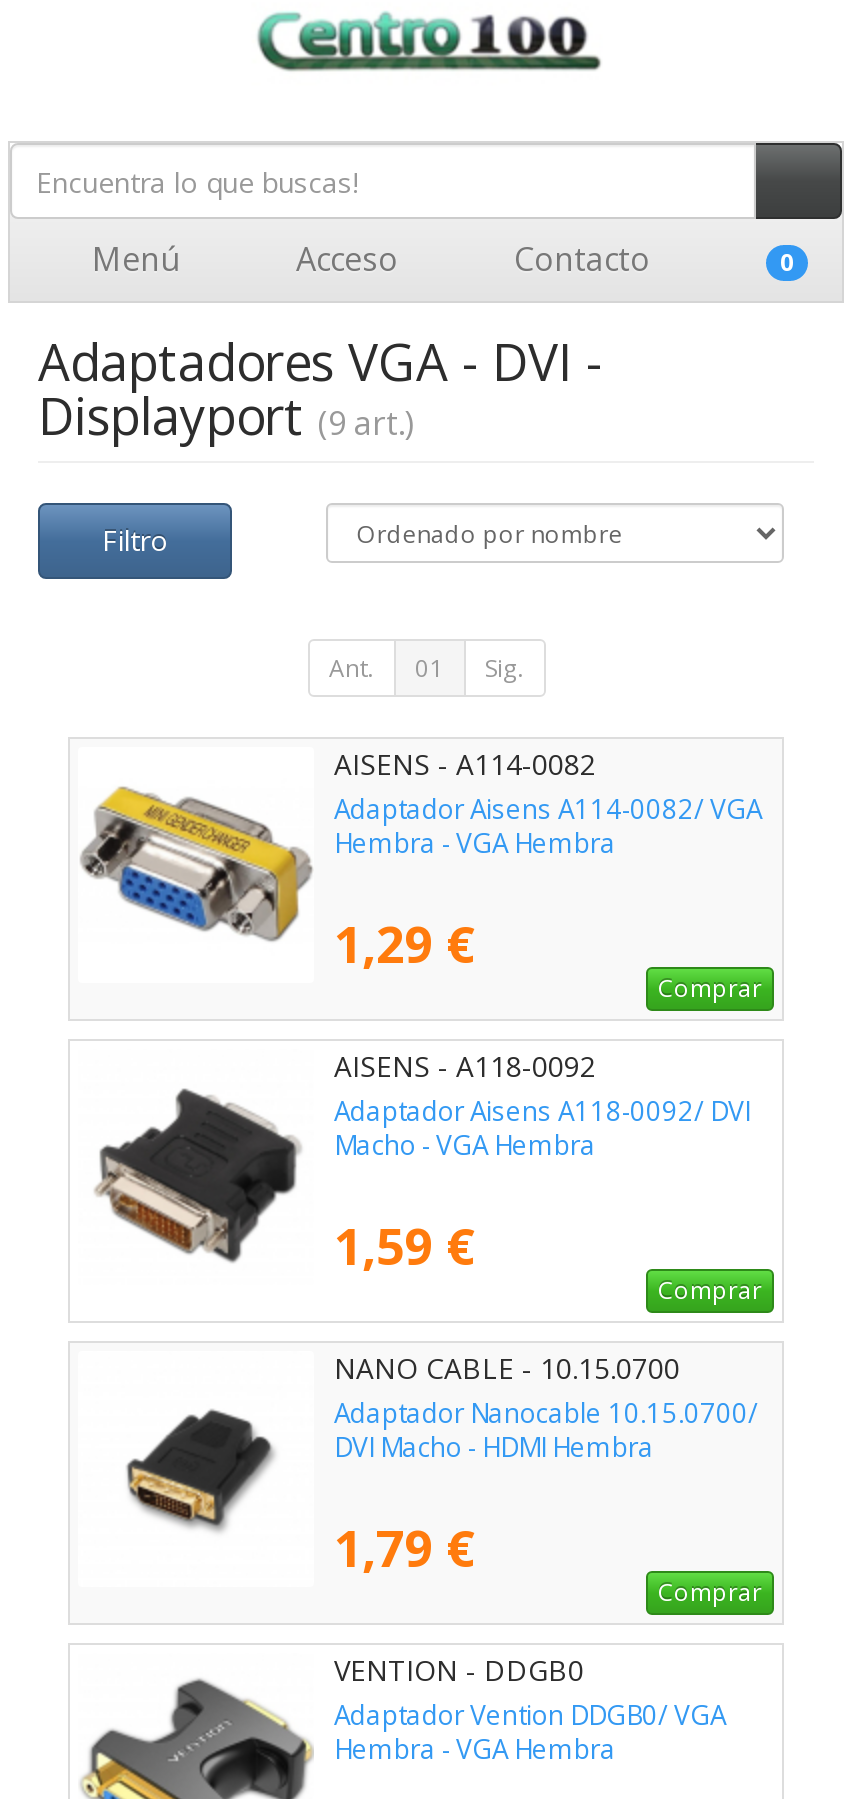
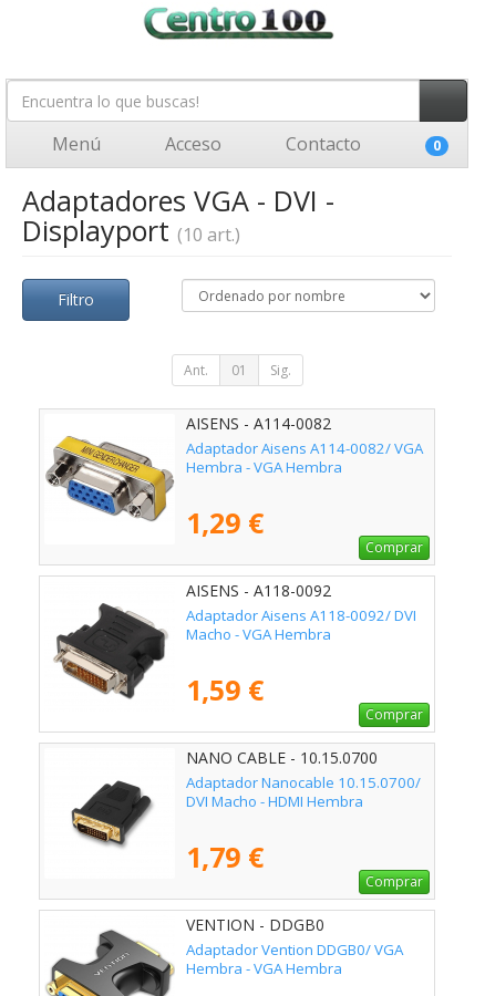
[38,381,414,449] Displayport(9 art.) -> [22,211,240,249] Displayport(10 art.)

